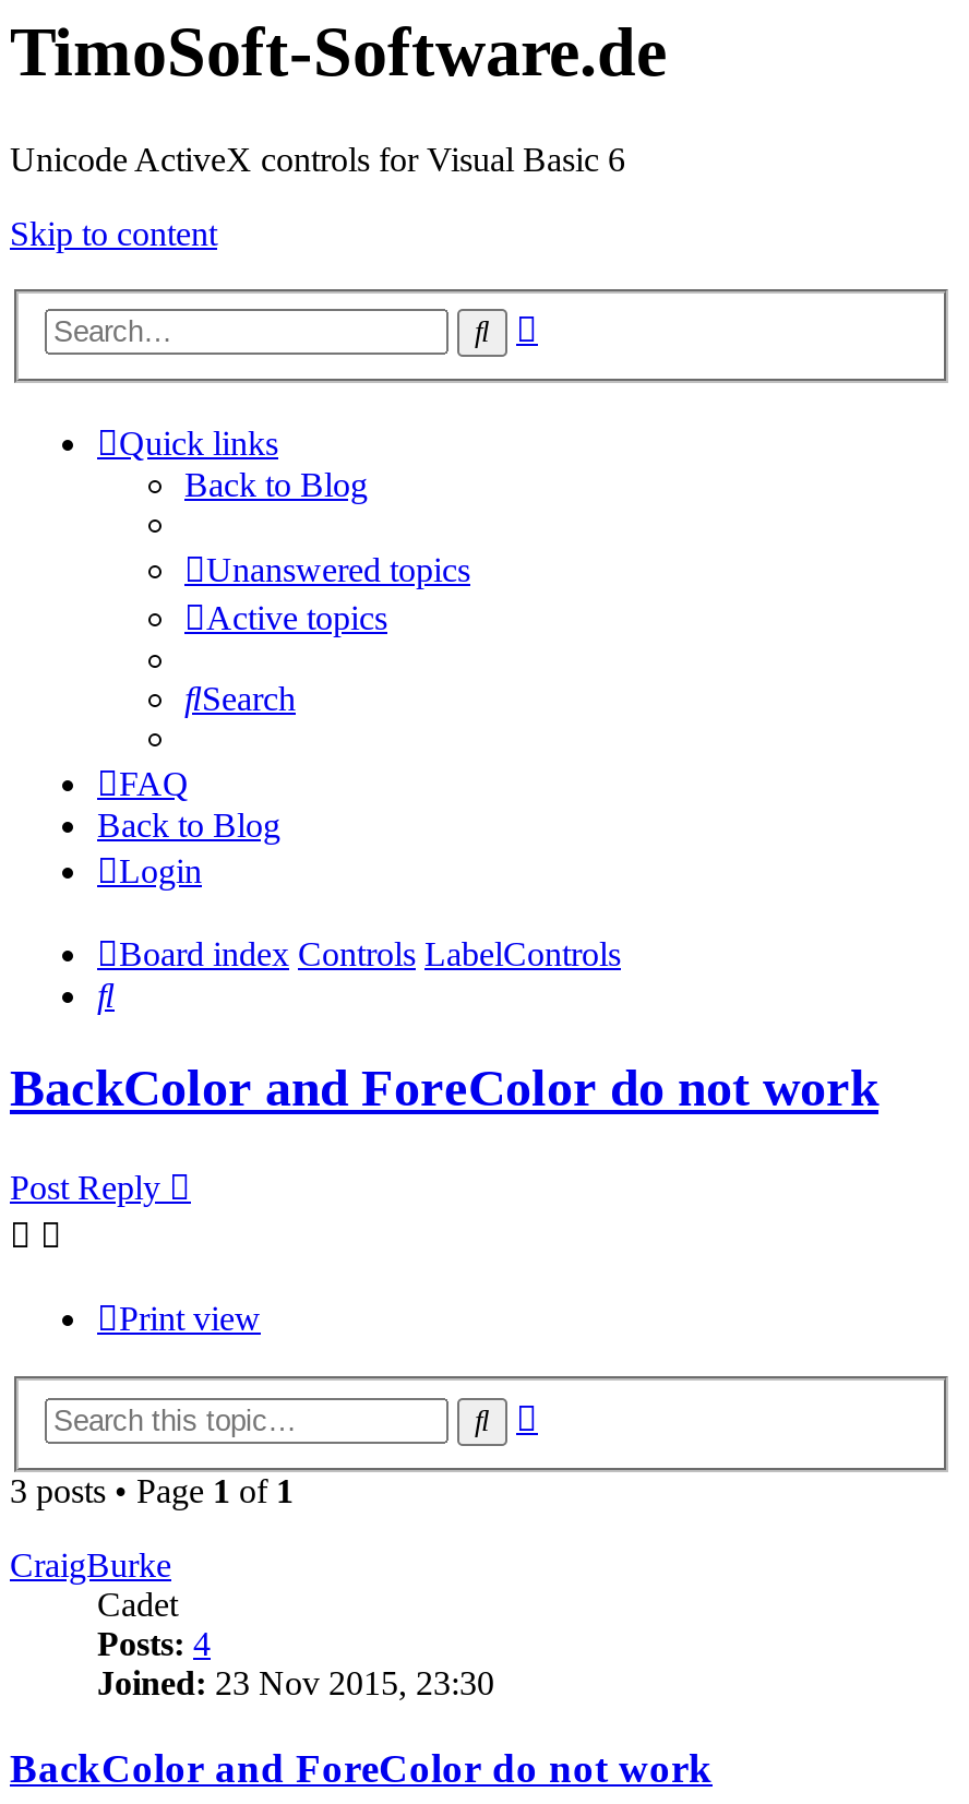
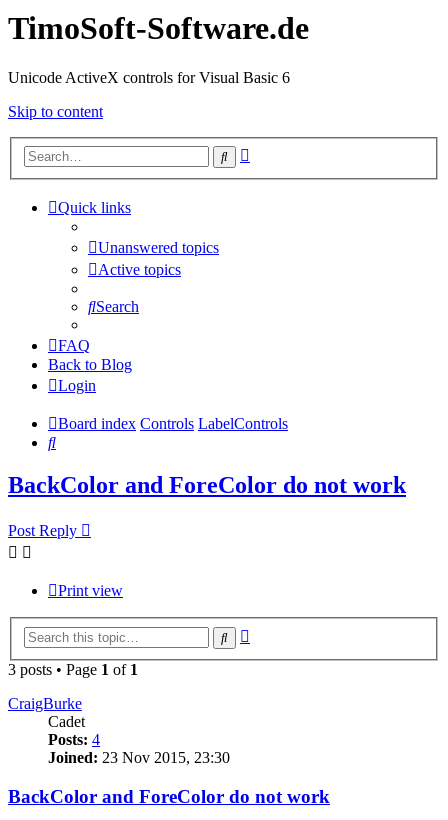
[184,467,368,504] Back to Blog -> none

